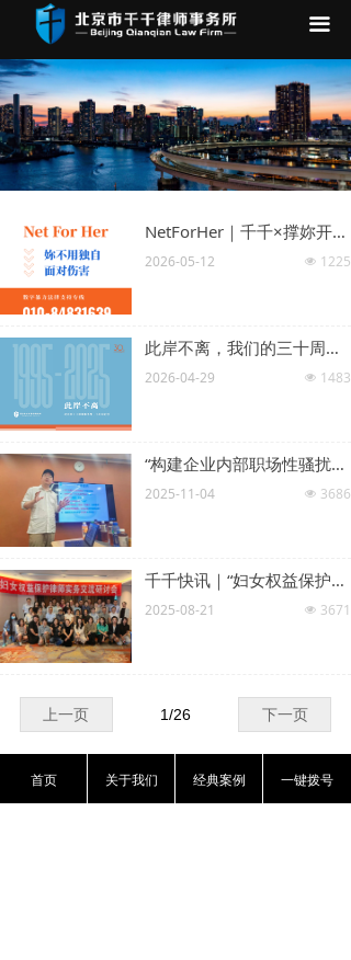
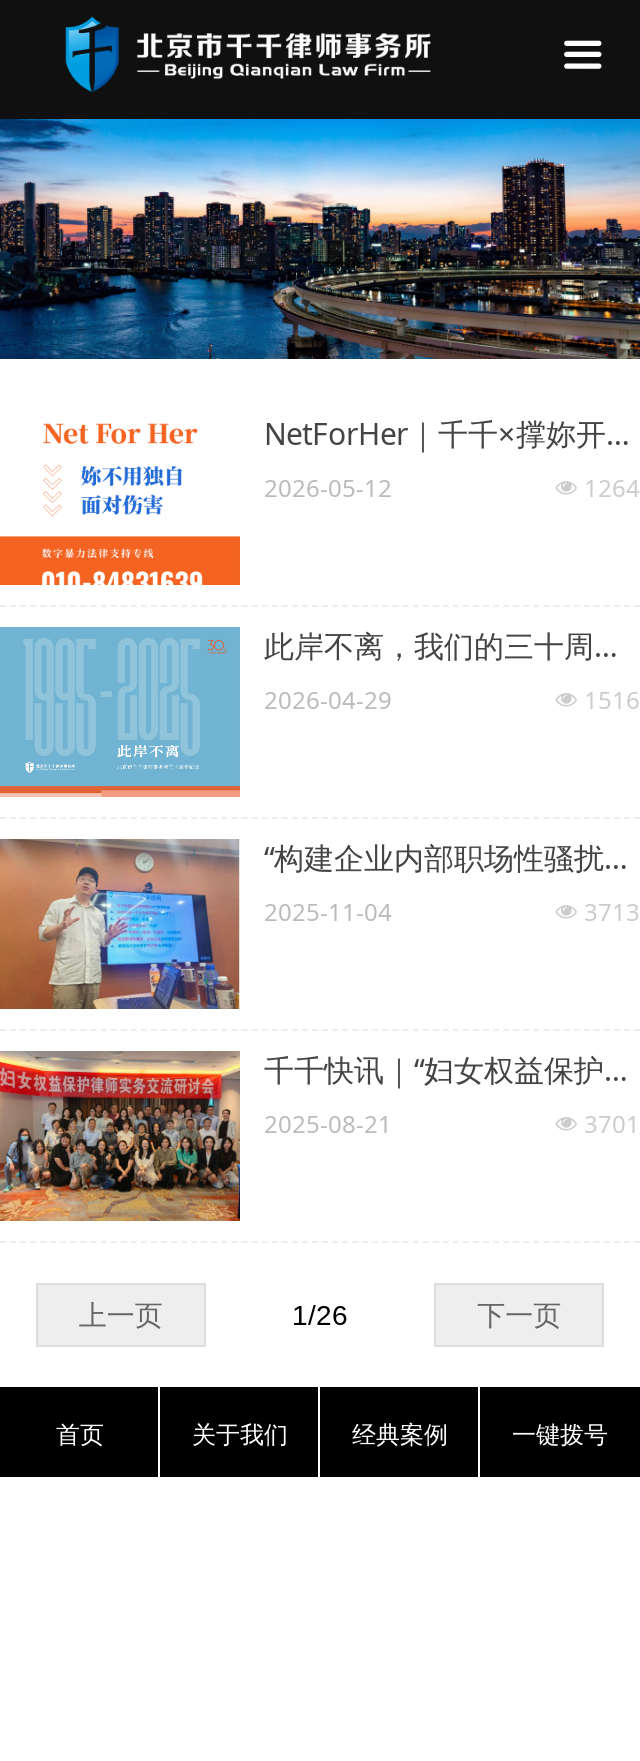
[304,252,351,271] 넶 1225 -> [554,471,640,505] 넶 1264
[304,368,351,387] 넶 1483 -> [554,683,640,717] 넶 1516
[304,484,351,503] 넶 3686 -> [554,895,640,929] 넶 3713
[304,601,351,619] 넶 3671 -> [554,1107,640,1141] 넶 3701

